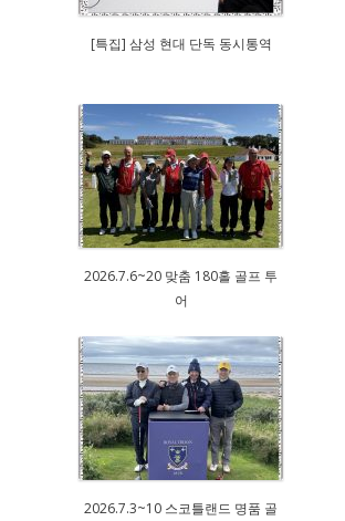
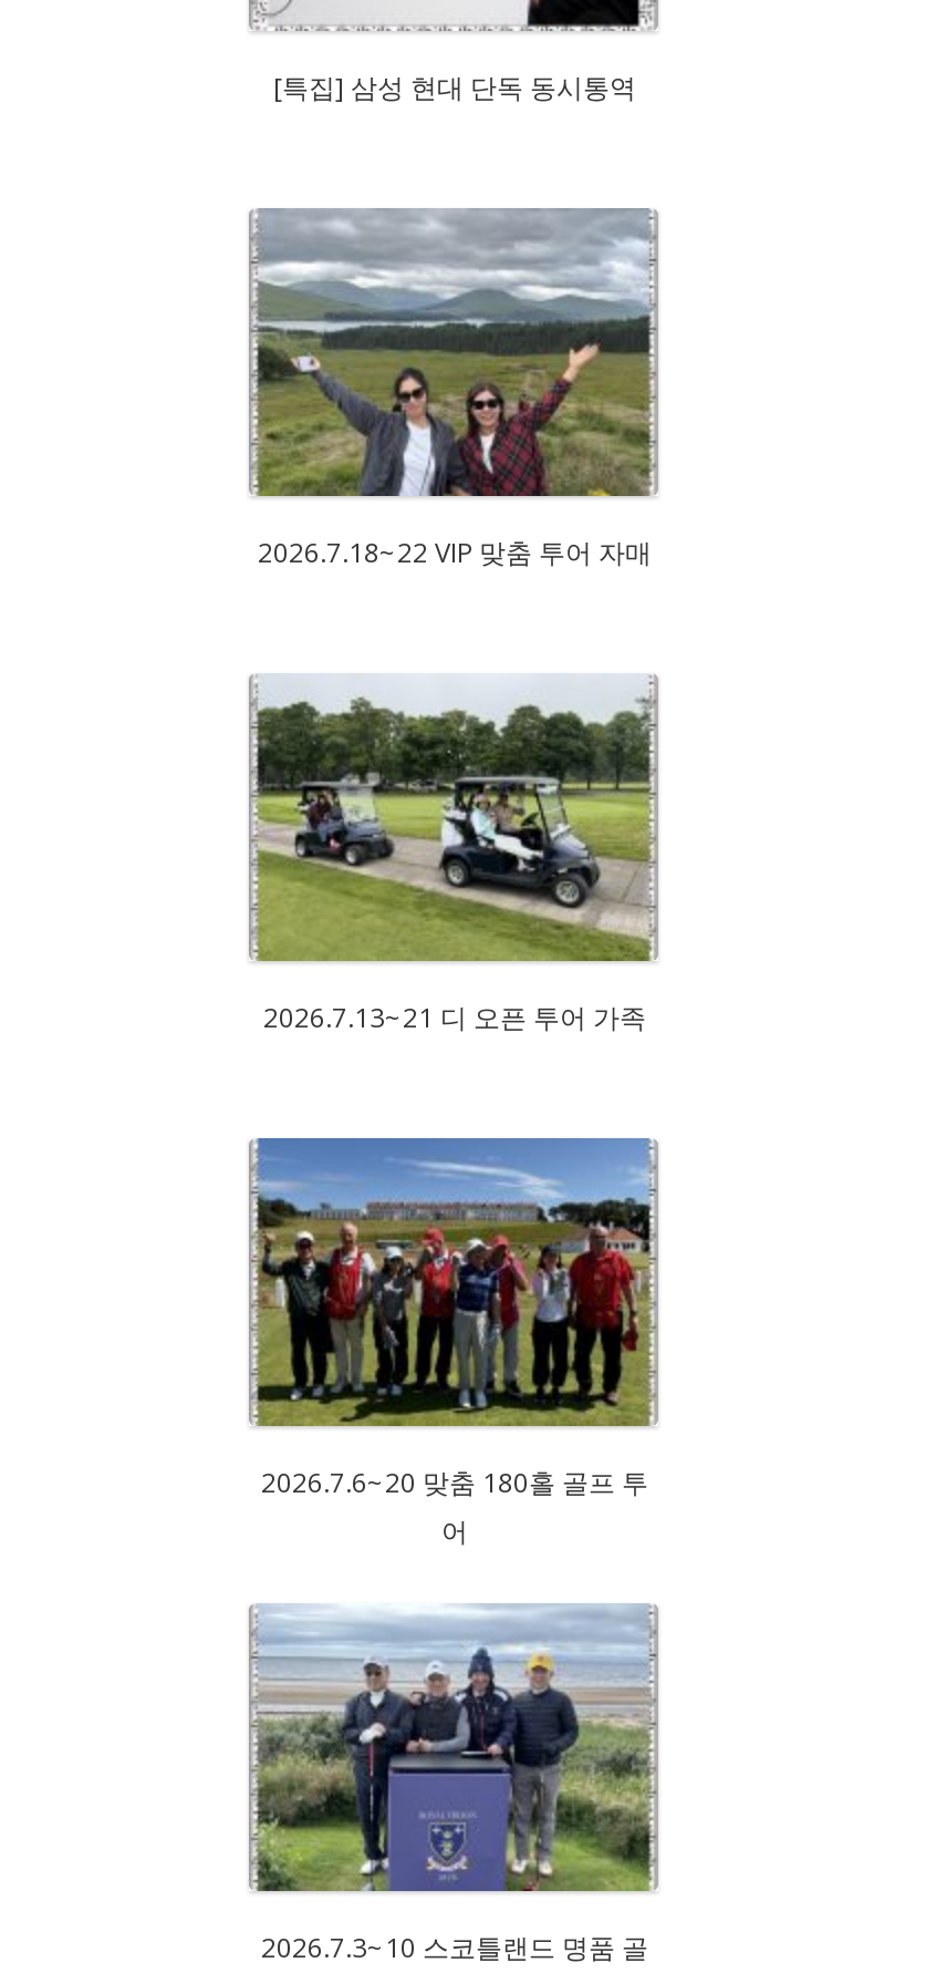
none -> [256,678,652,1036] [image] | 2026.7.13~21 디 오픈 투어 가족
none -> [258,208,652,571] [image] | 2026.7.18~22 VIP 맞춤 투어 자매

